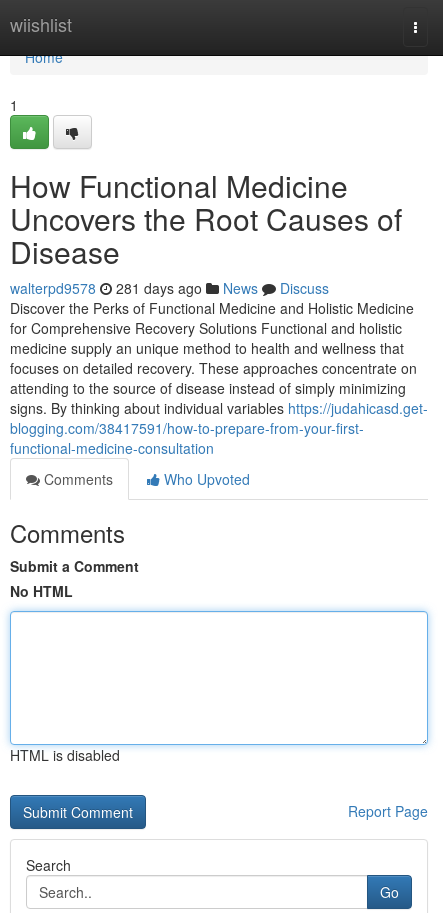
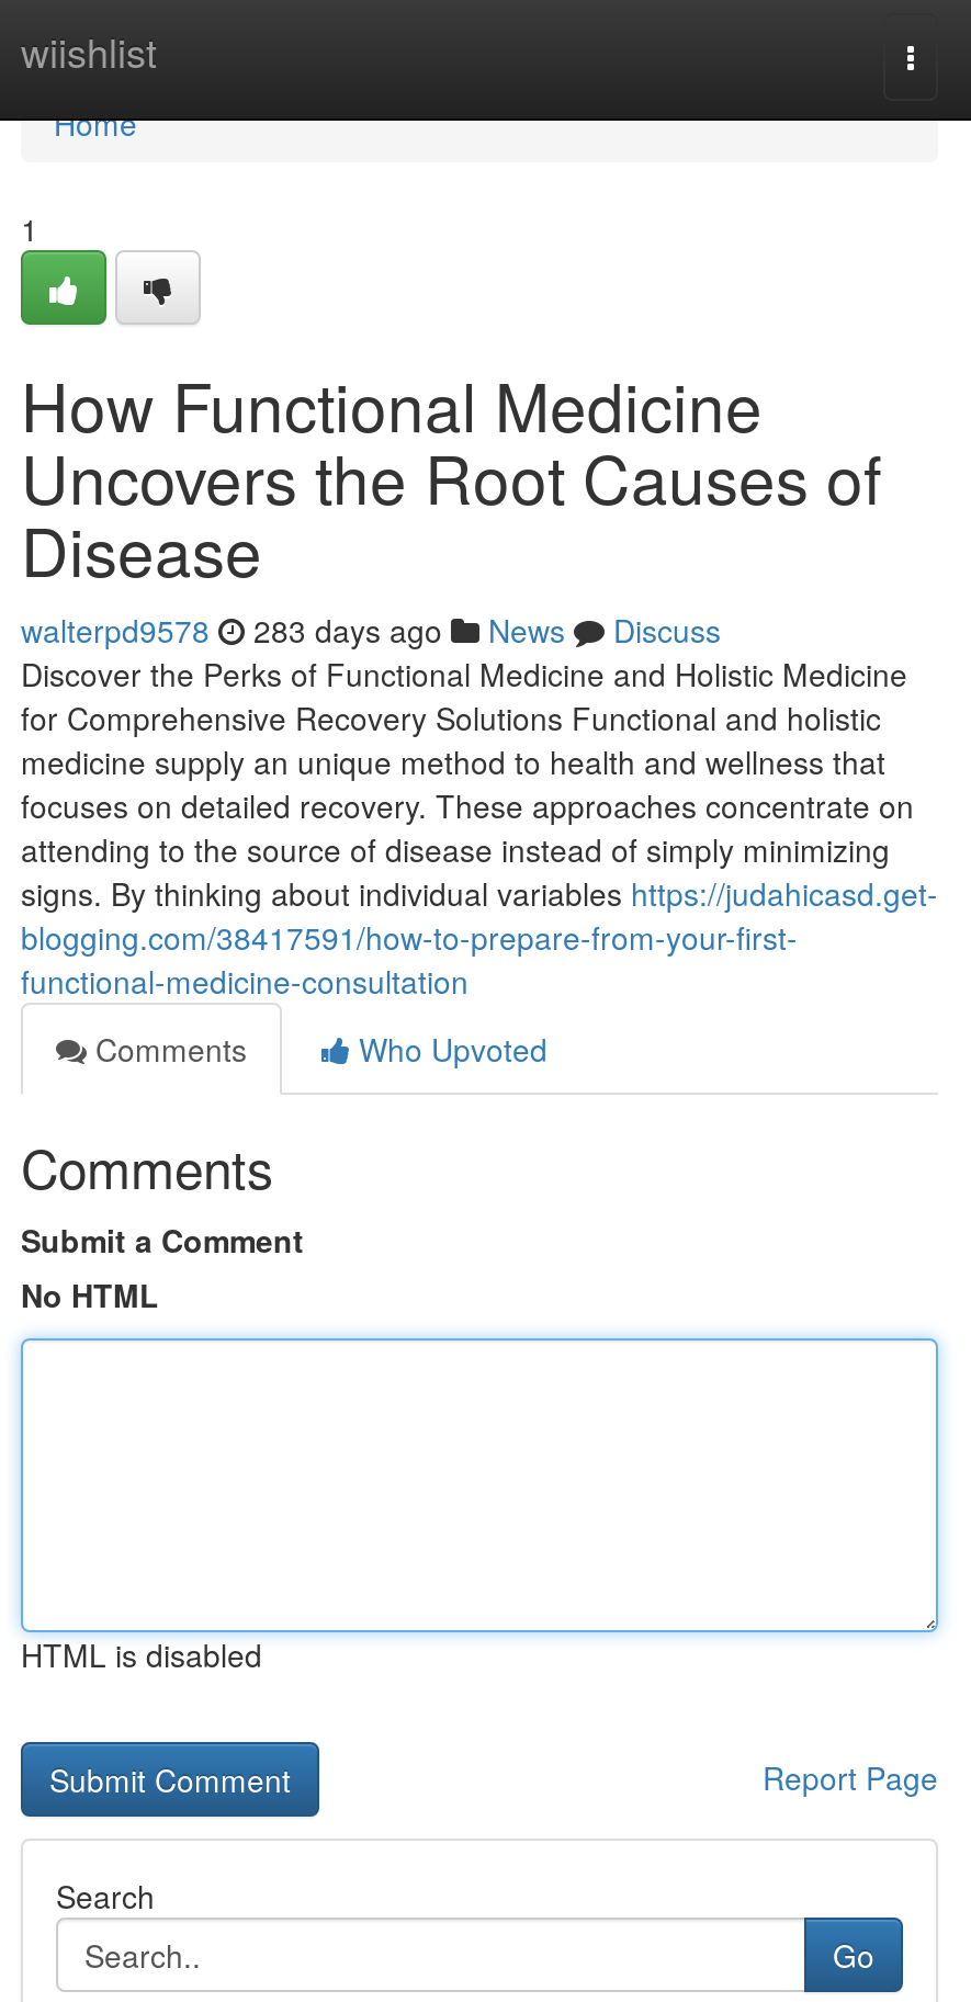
[10,278,329,298] walterpd9578 281 days ago News Discuss -> [21,608,721,652] walterpd9578 283 days ago News Discuss

